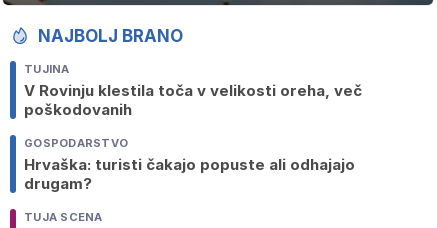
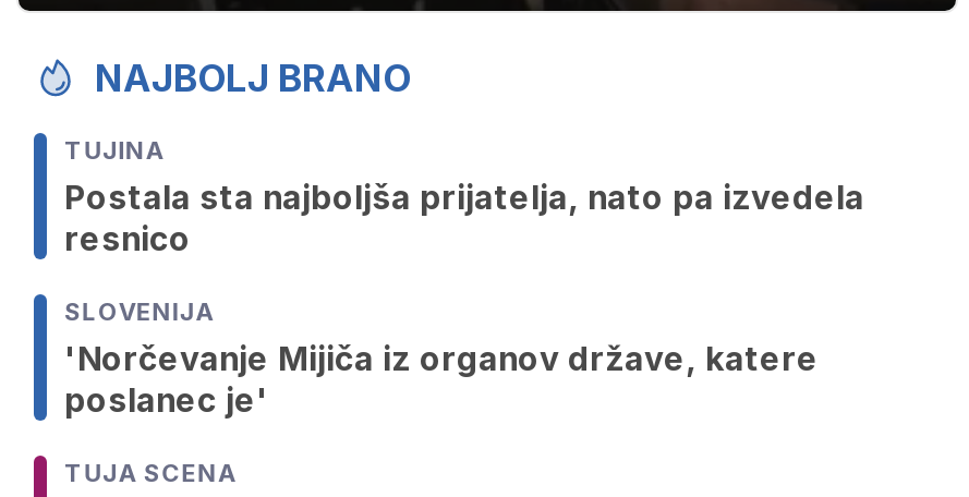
[24,81,362,119] V Rovinju klestila toča v velikosti oreha, več | poškodovanih -> [64,177,864,260] Postala sta najboljša prijatelja, nato pa izvedela | resnico
[24,136,355,193] GOSPODARSTVO | Hrvaška: turisti čakajo popuste ali odhajajo | drugam? -> [64,297,819,422] SLOVENIJA | 'Norčevanje Mijiča iz organov države, katere | poslanec je'

